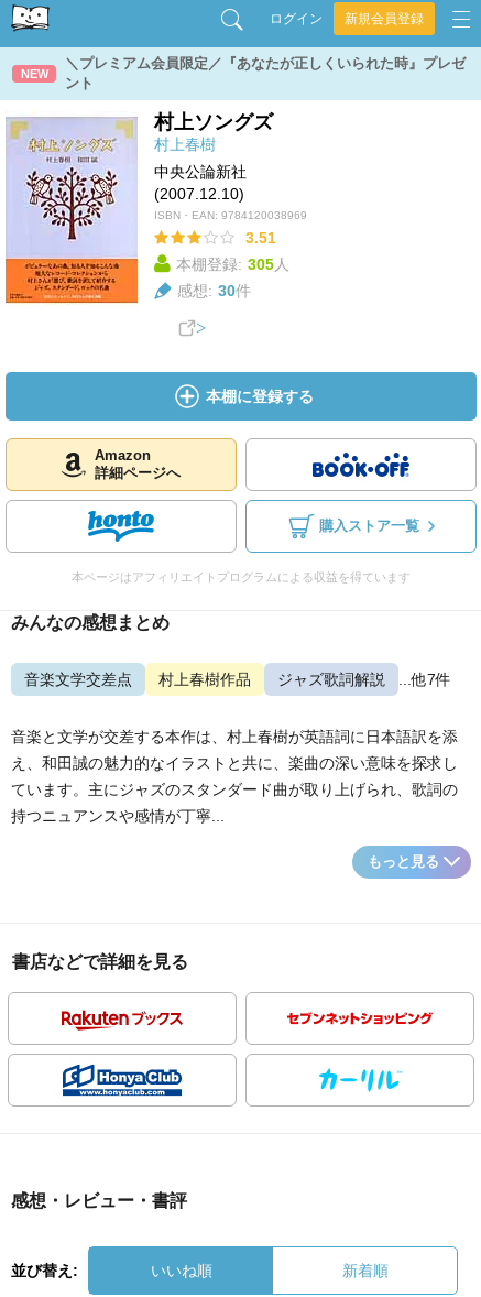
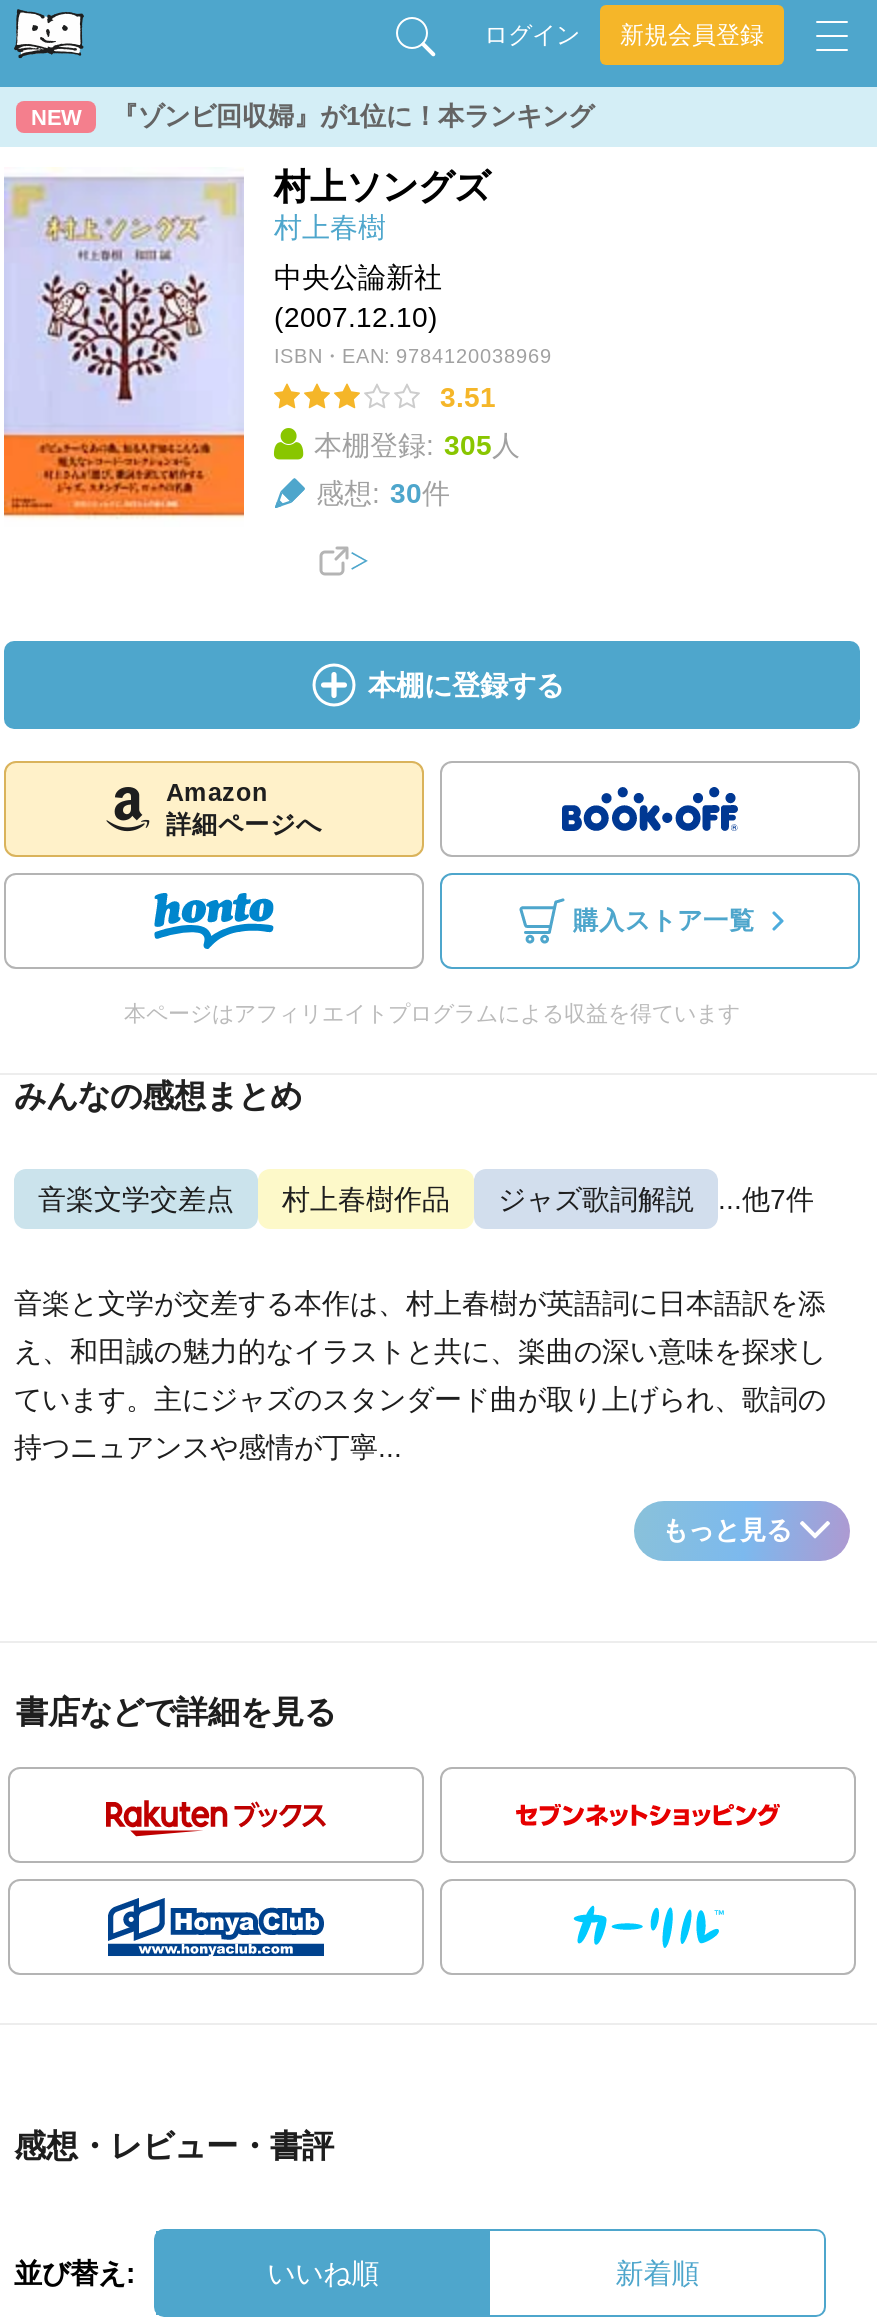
[65,55,466,91] ＼プレミアム会員限定／『あなたが正しくいられた時』プレゼ | ント -> [112,101,594,131] 『ゾンビ回収婦』が1位に！本ランキング

